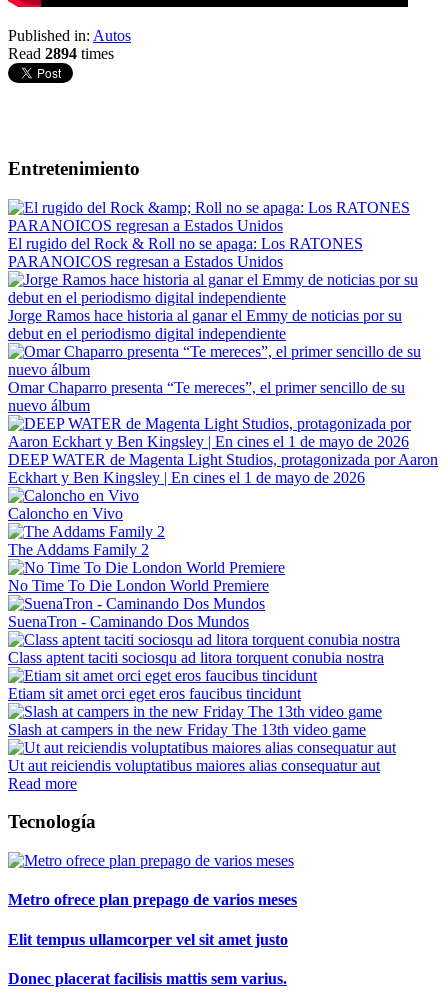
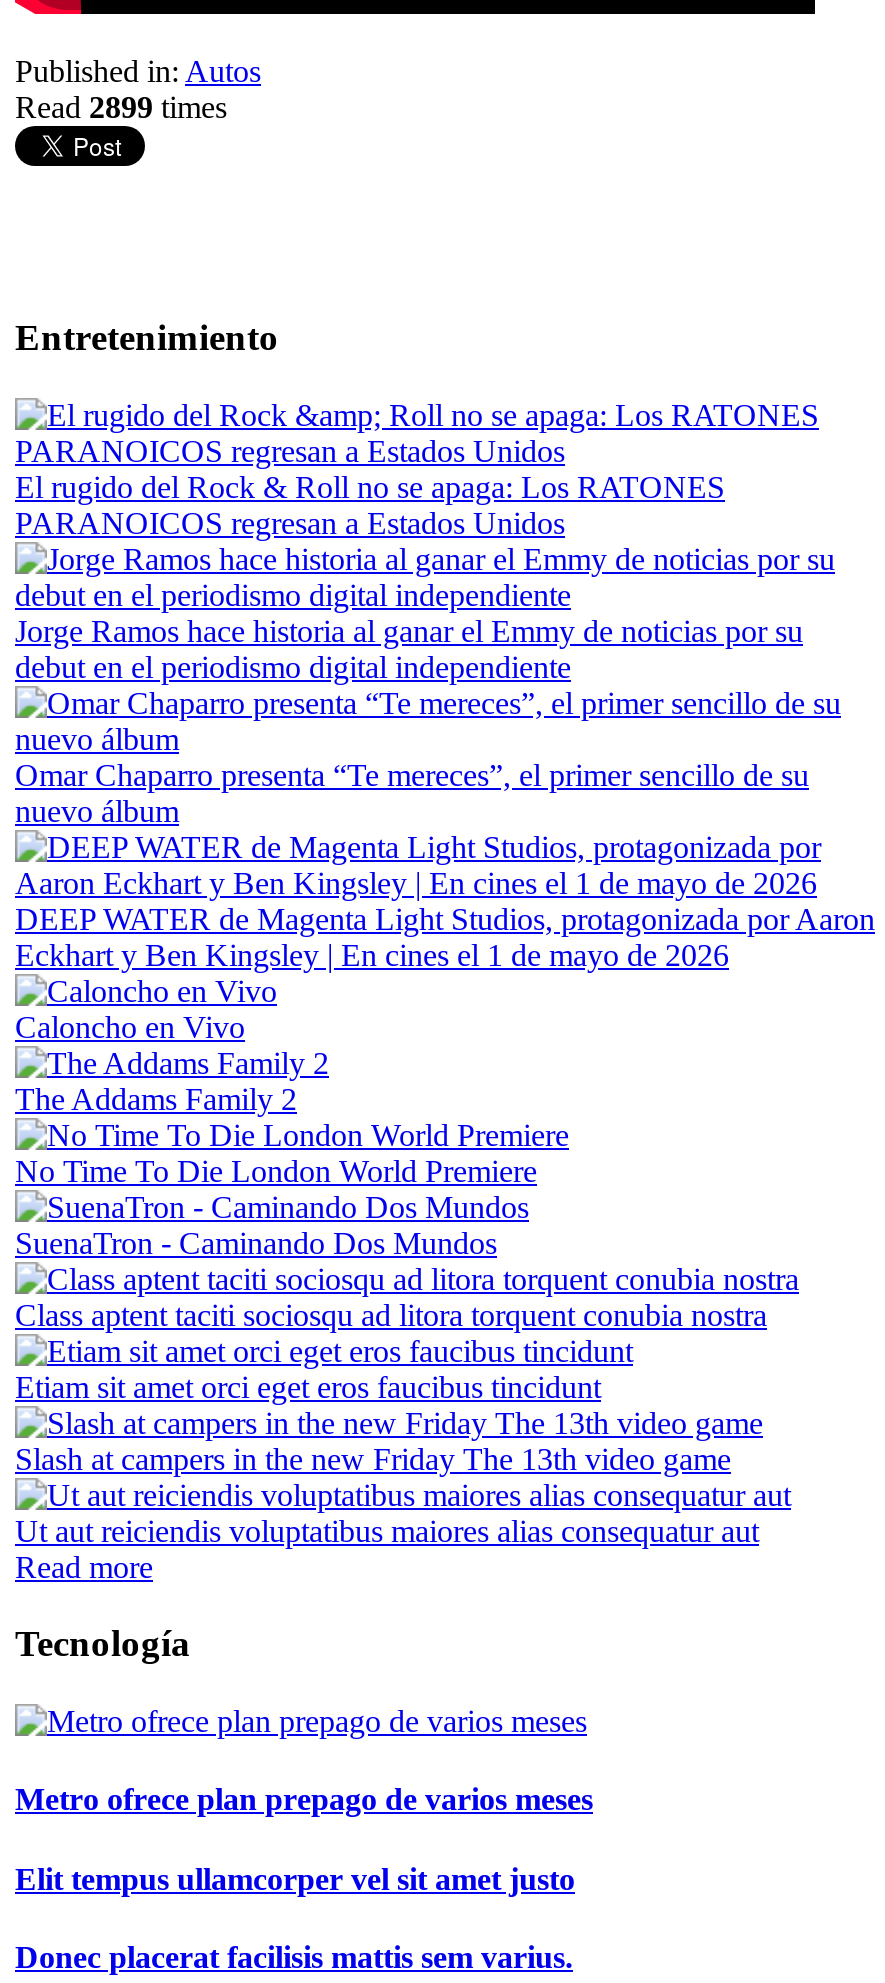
[8,45,114,62] Read 2894 times -> [15,90,227,124] Read 2899 times

